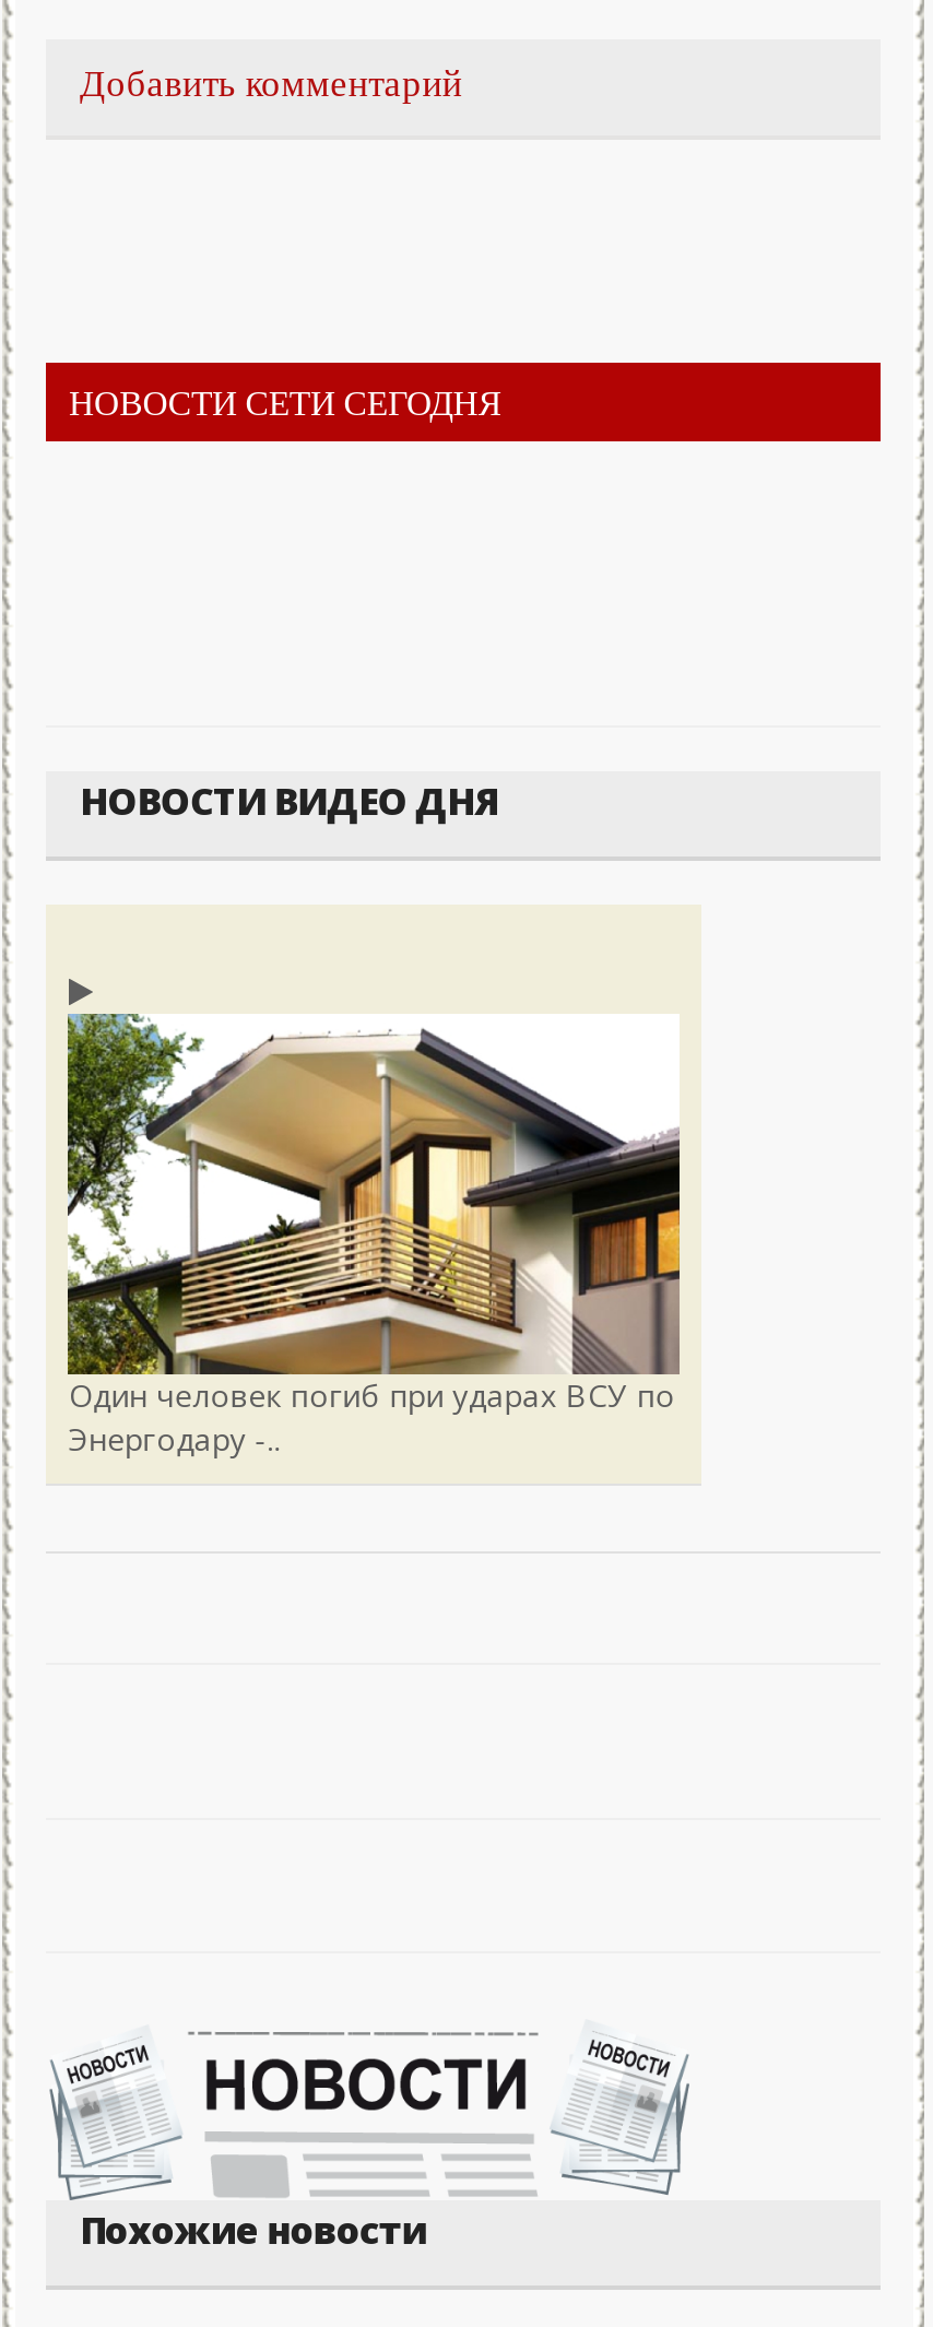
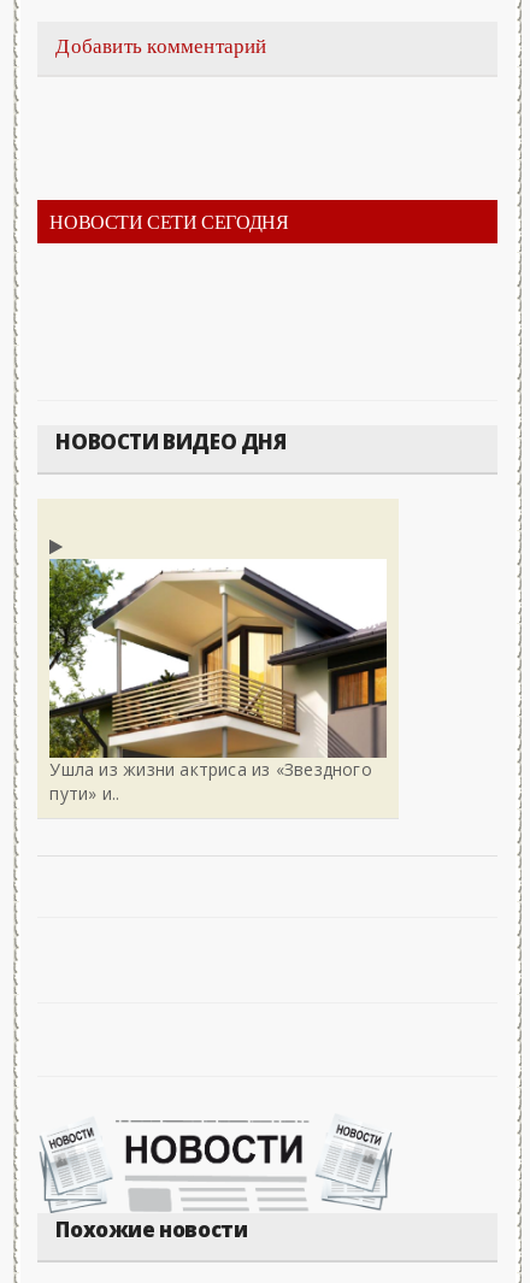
[69,1373,675,1459] Один человек погиб при ударах ВСУ по | Энергодару -.. -> [50,757,372,804] Ушла из жизни актриса из «Звездного | пути» и..

